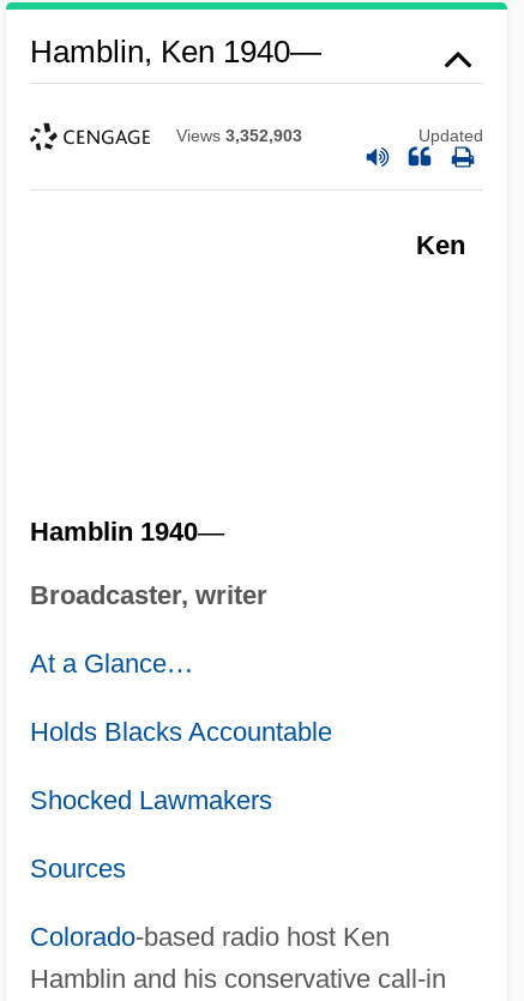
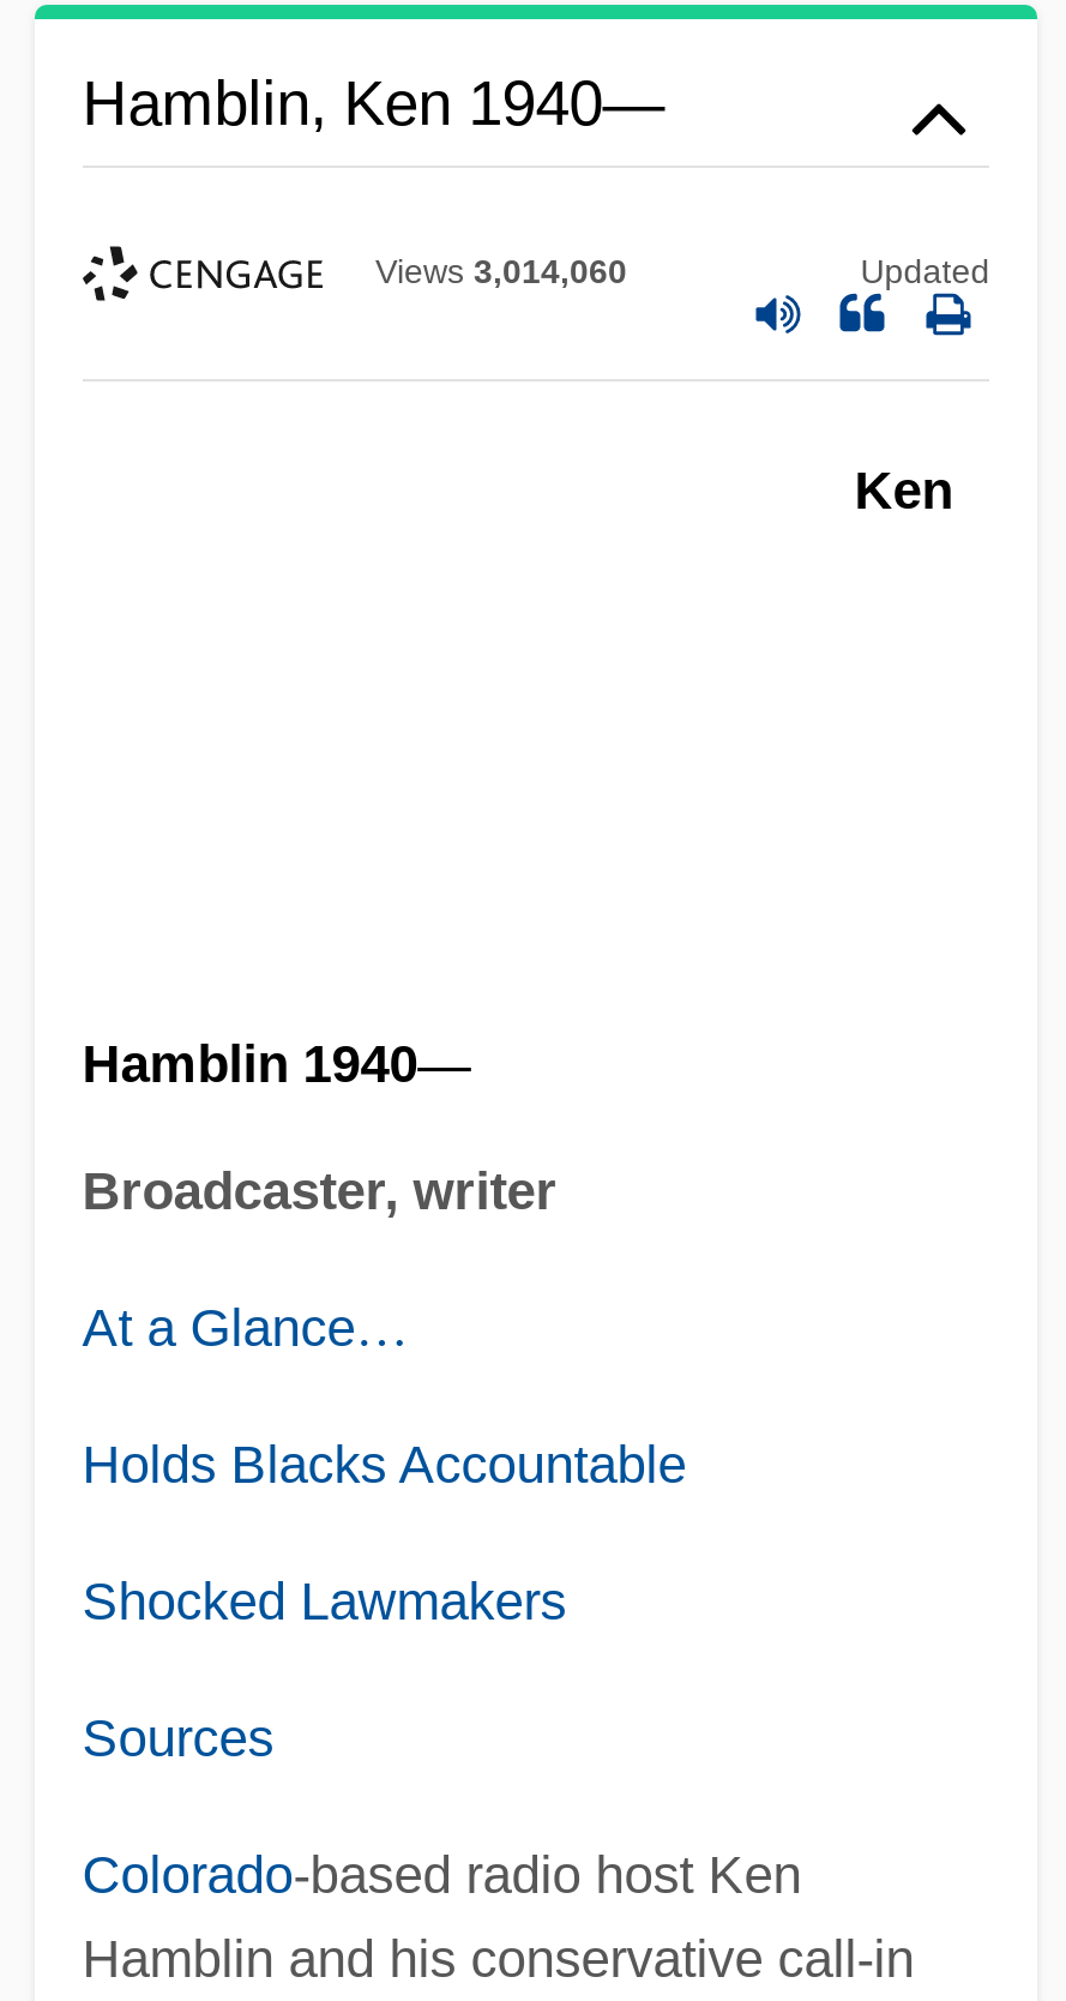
[176,126,302,146] Views 3,352,903 -> [375,253,627,292] Views 3,014,060

